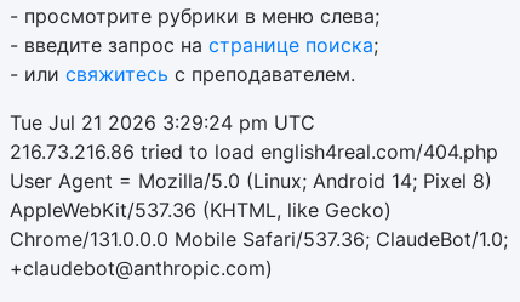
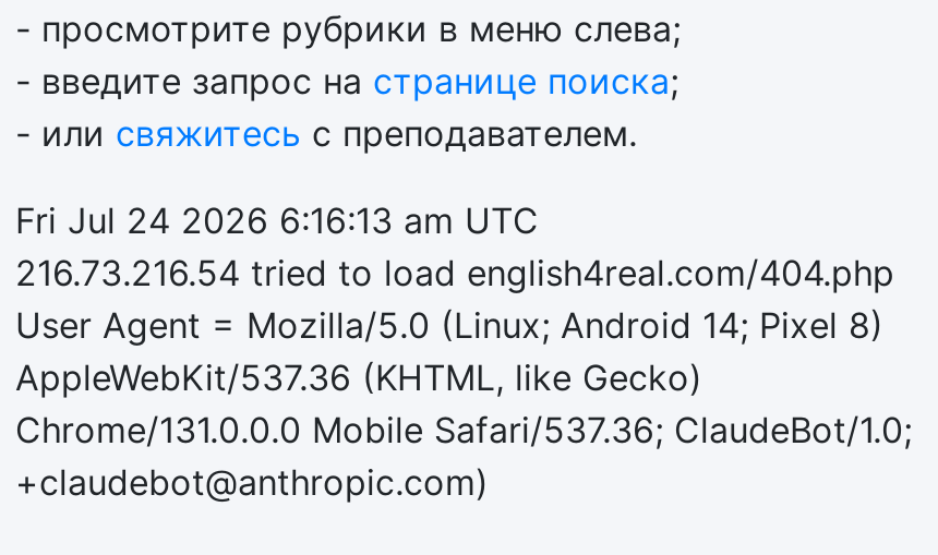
[10,110,315,135] Tue Jul 21 2026 3:29:24 pm UTC -> [15,198,539,242] Fri Jul 24 2026 6:16:13 am UTC
[10,139,498,164] 216.73.216.86 tried to load english4real.com/404.php -> [15,251,894,294] 216.73.216.54 tried to load english4real.com/404.php

